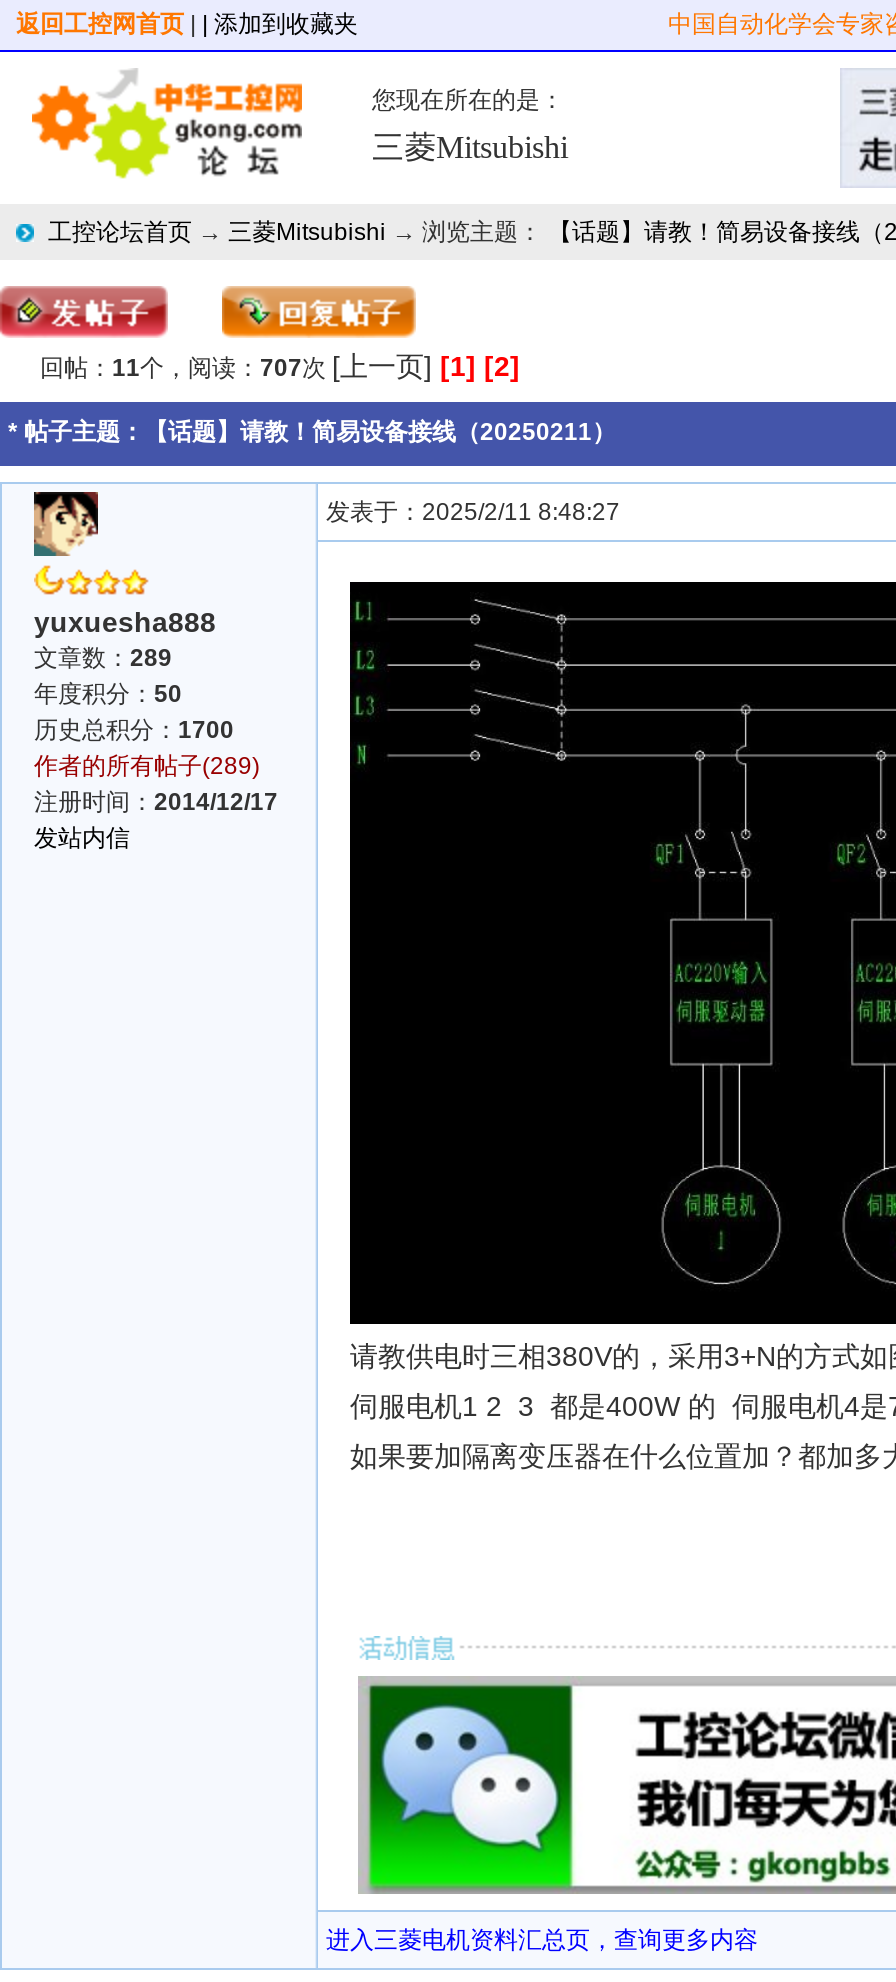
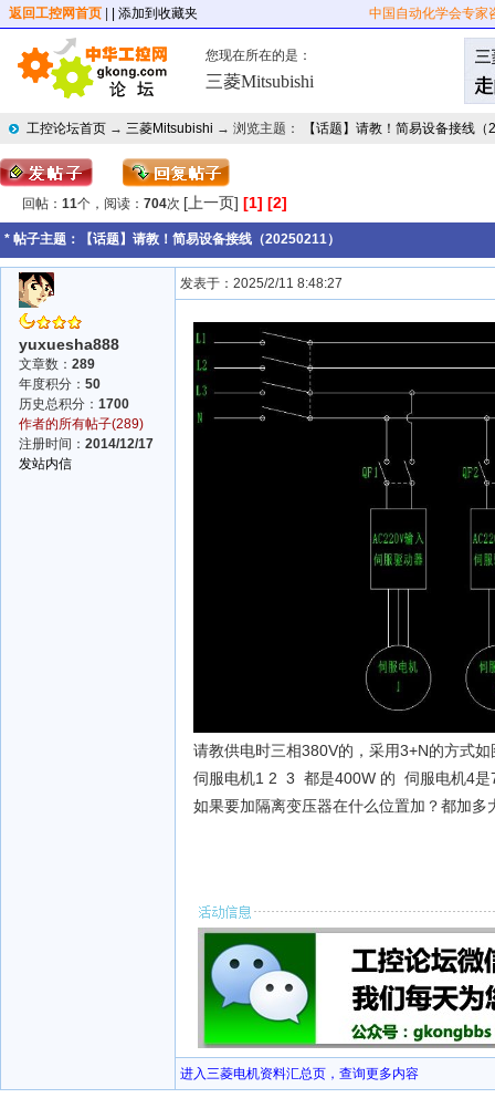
[40,350,520,382] 回帖：11个，阅读：707次[上一页] [1] [2] -> [22,194,287,211] 回帖：11个，阅读：704次[上一页] [1] [2]

